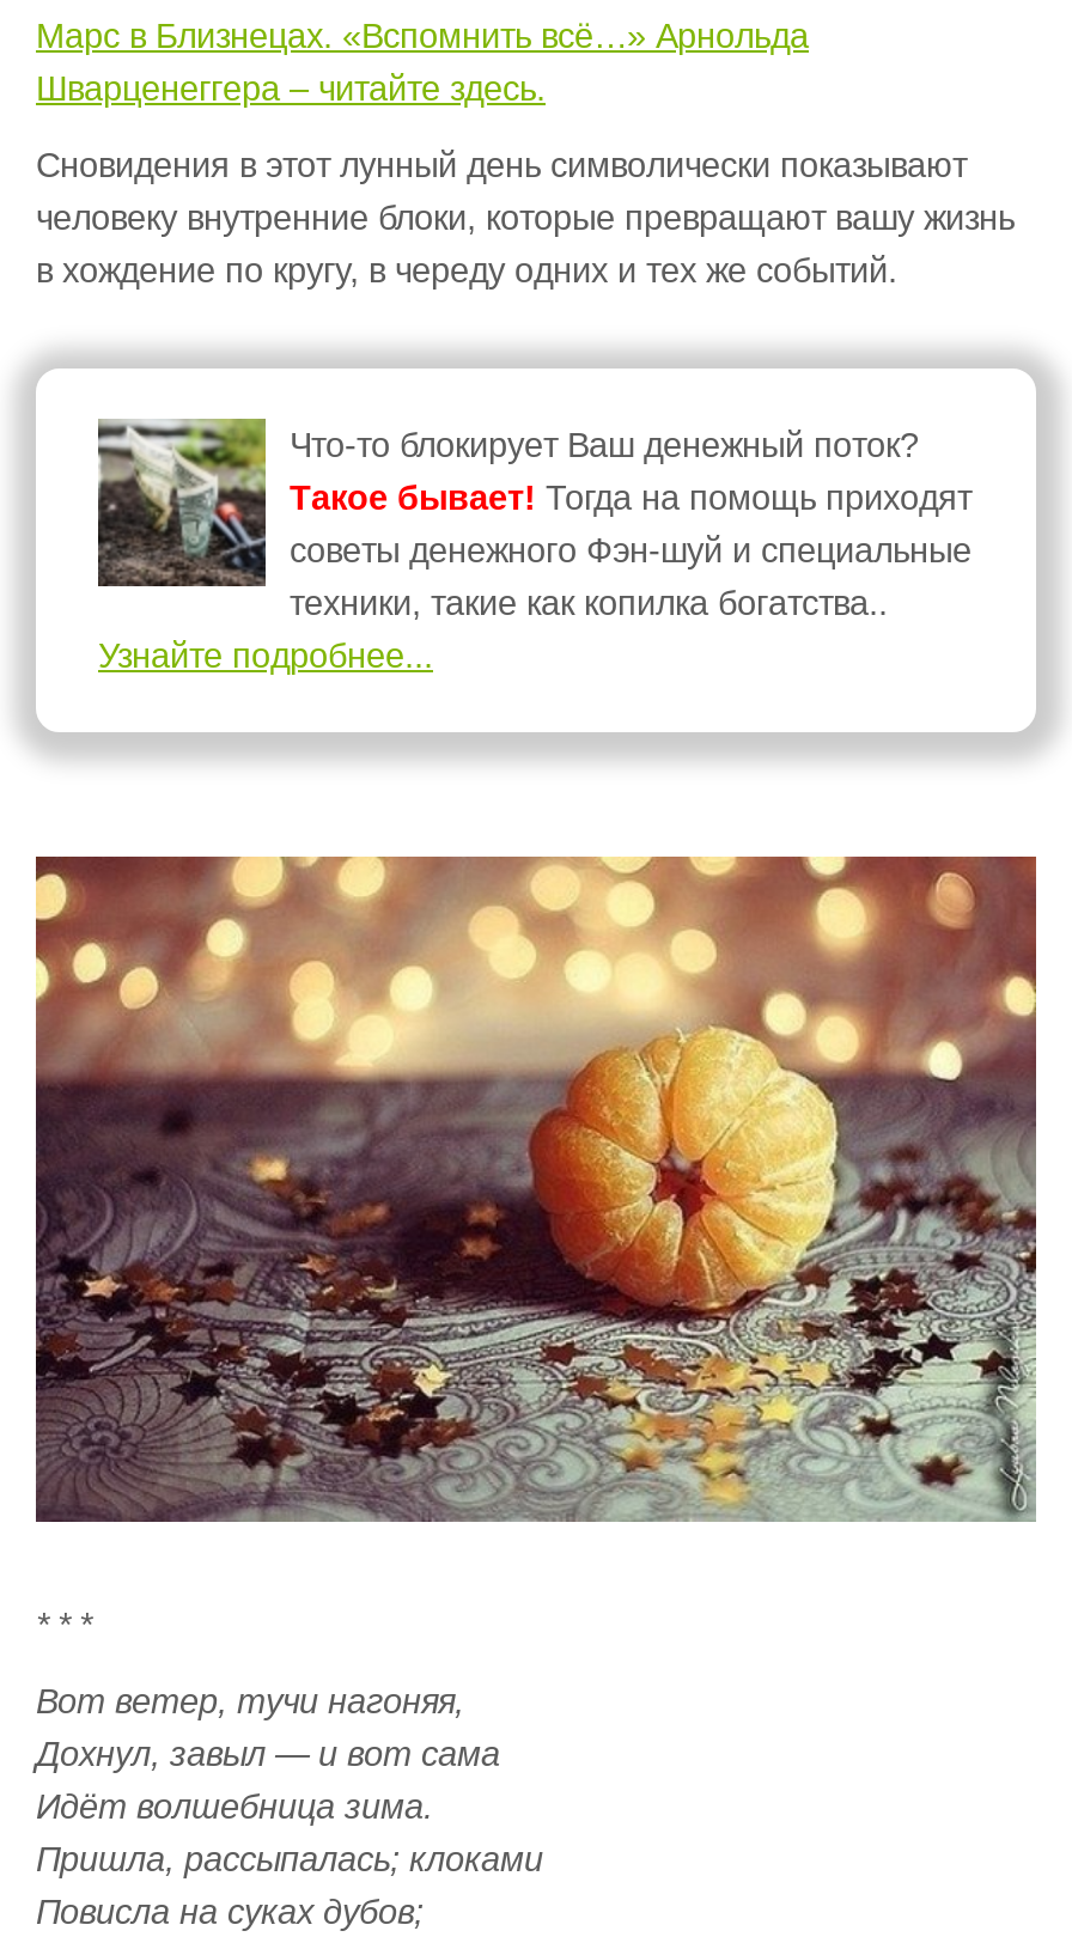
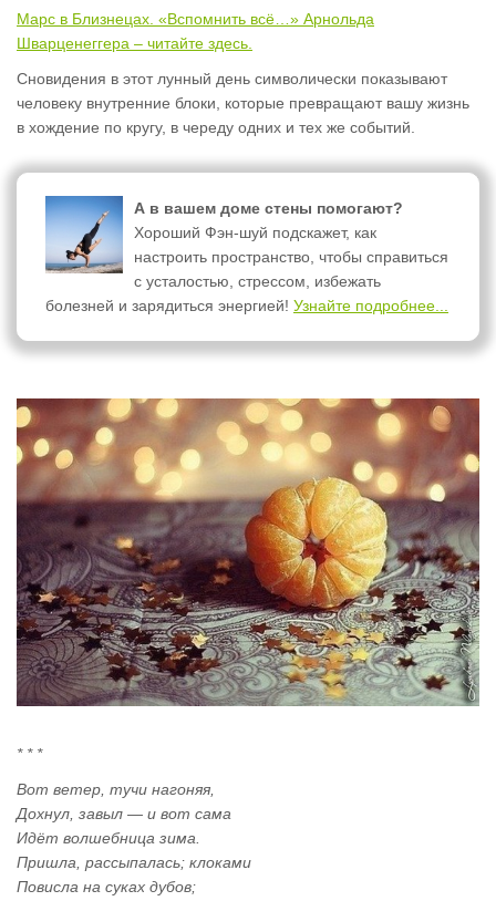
[96,416,971,675] [image] | Что-то блокирует Ваш денежный поток? | Такое бывает! Тогда на помощь приходят | советы денежного Фэн-шуй и специальные | техники, такие как копилка богатства.. | Узнайте подробнее... -> [44,195,448,314] [image] | А в вашем доме стены помогают? | Хороший Фэн-шуй подскажет, как | настроить пространство, чтобы справиться | с усталостью, стрессом, избежать | болезней и зарядиться энергией! Узнайте подробнее...

